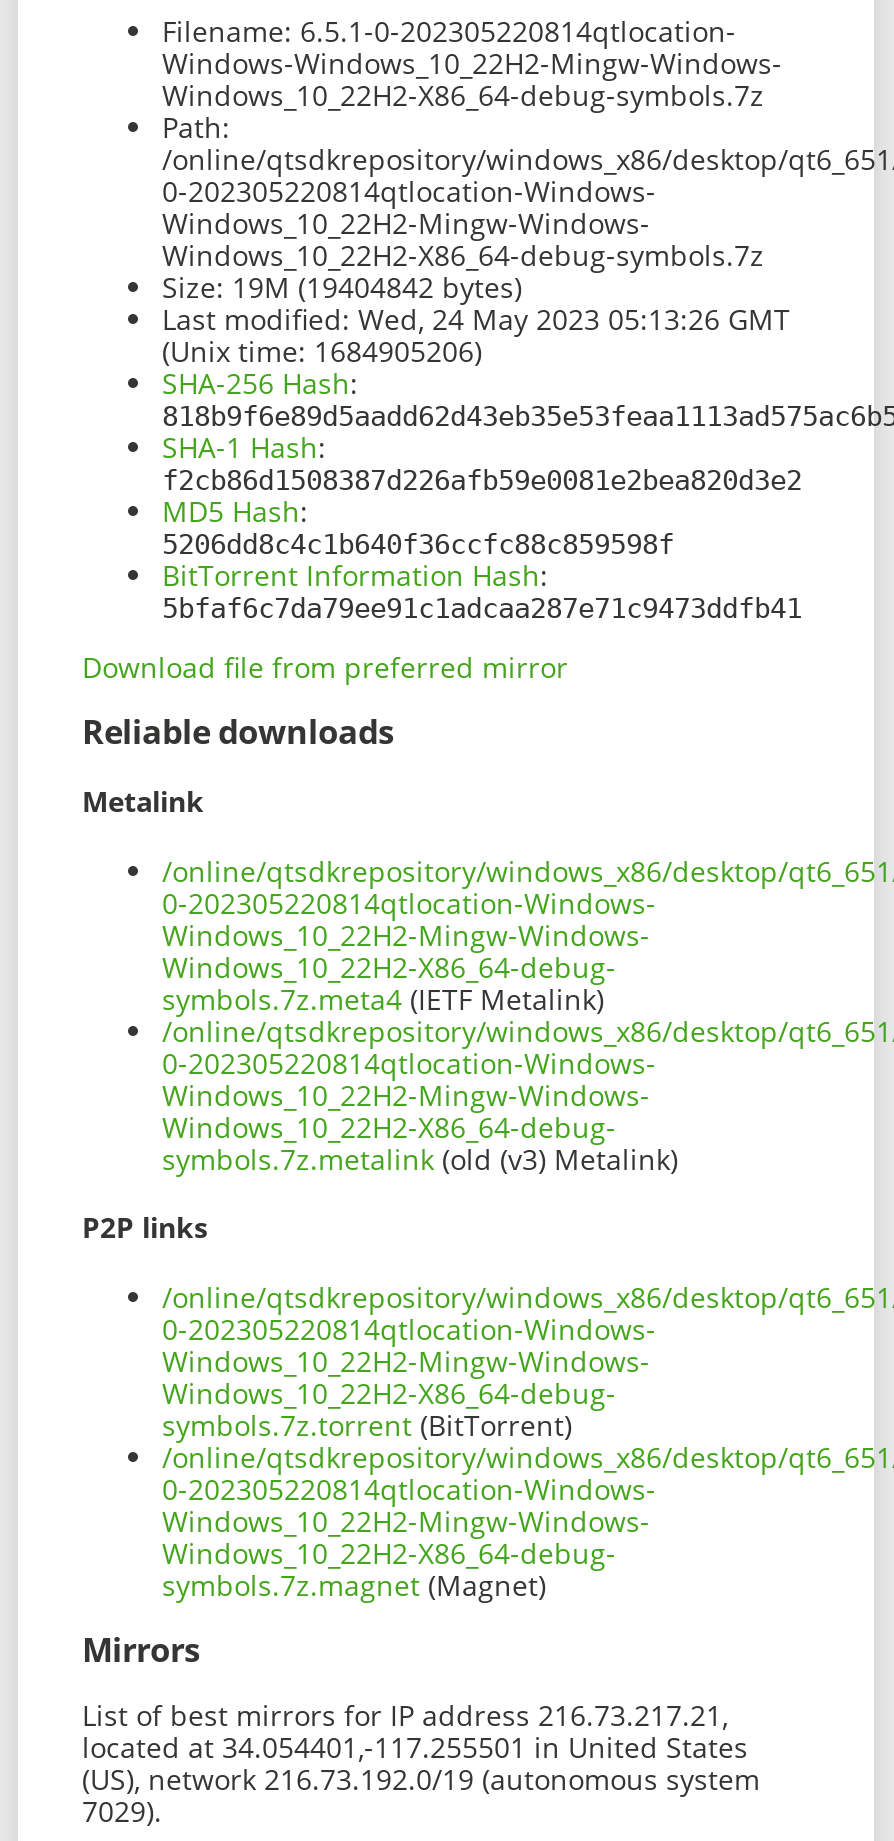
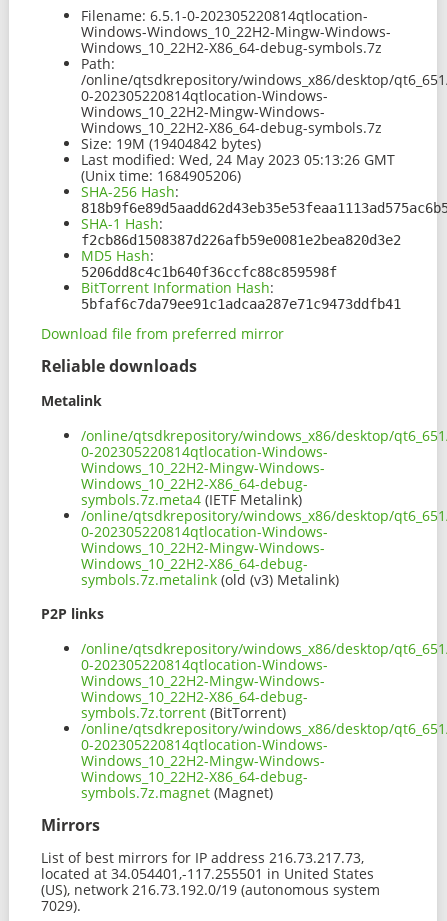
[82,1695,728,1733] List of best mirrors for IP address 216.73.217.21, -> [41,848,364,867] List of best mirrors for IP address 216.73.217.73,

